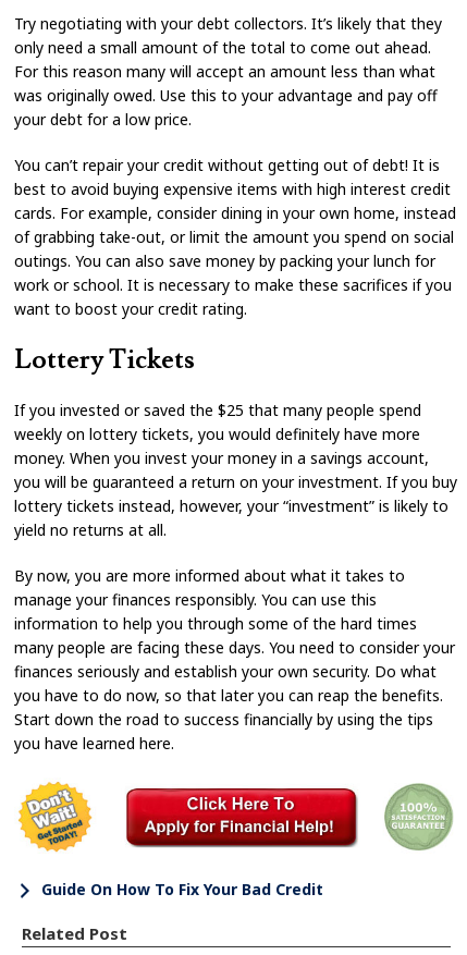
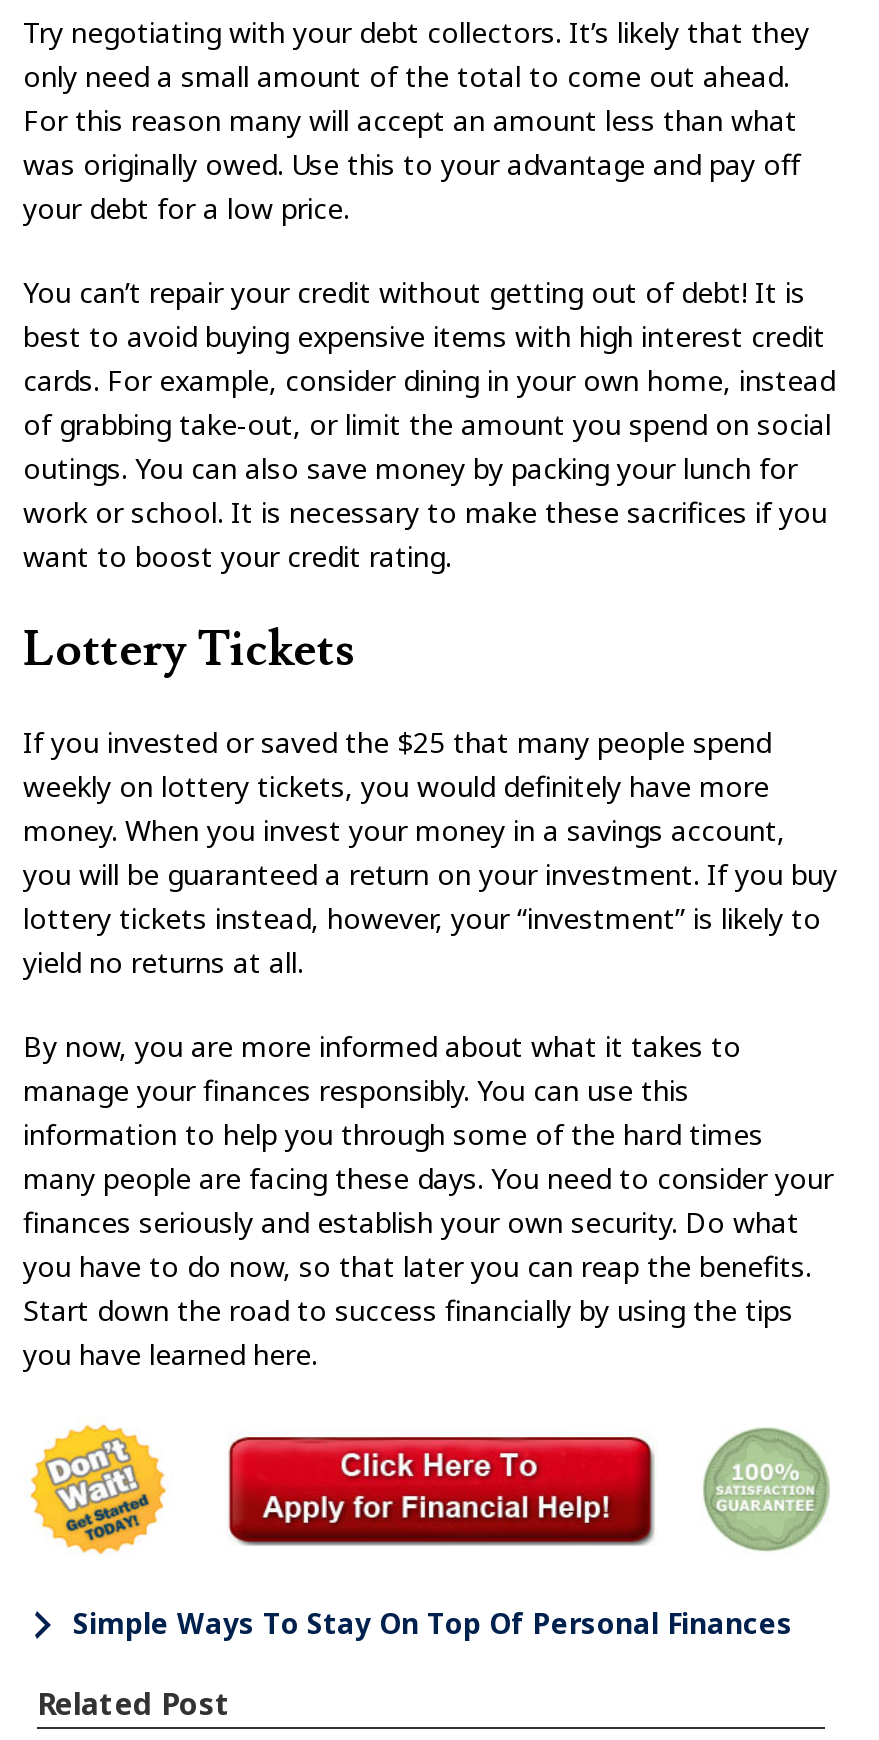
[41,879,323,899] Guide On How To Fix Your Bad Credit -> [73,1603,793,1641] Simple Ways To Stay On Top Of Personal Finances

